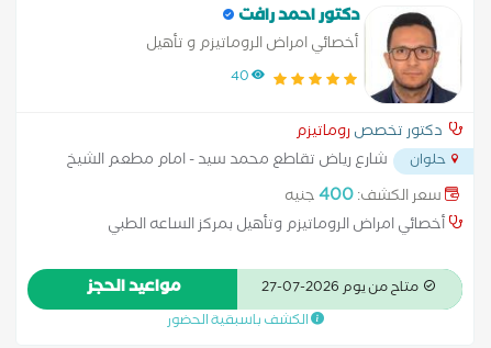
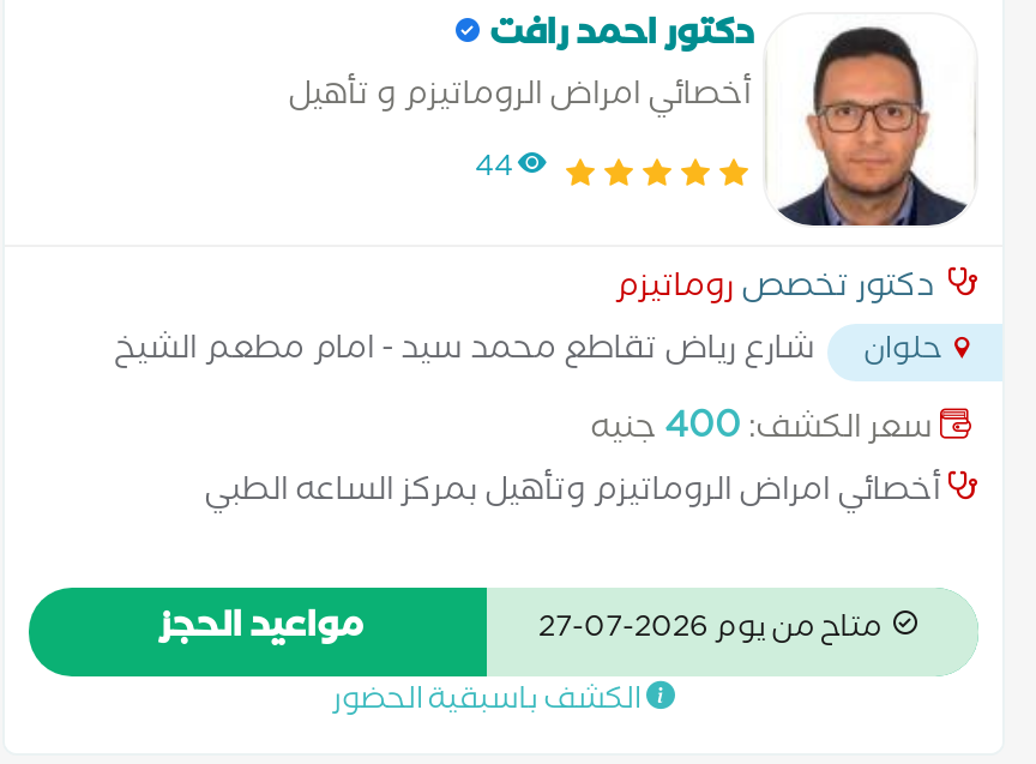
[231,66,249,91] 40 -> [475,144,513,199] 44

